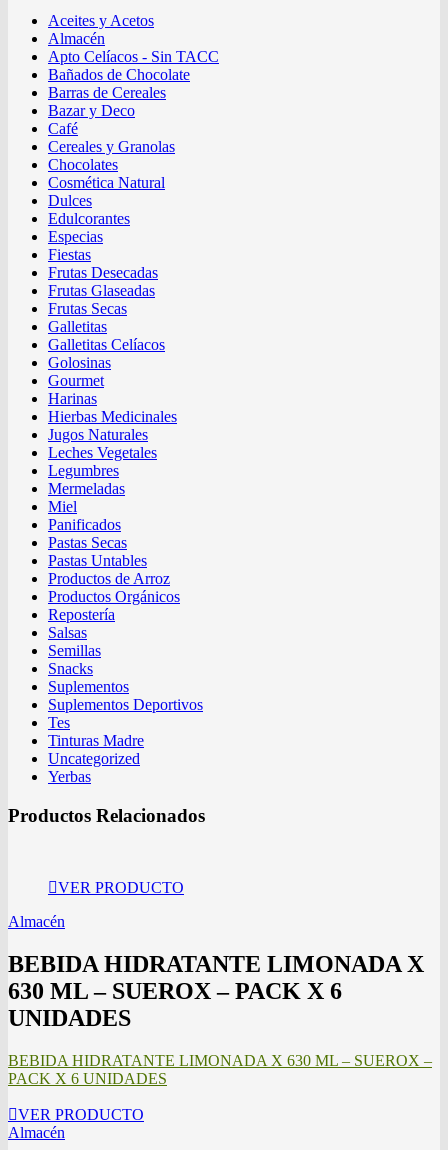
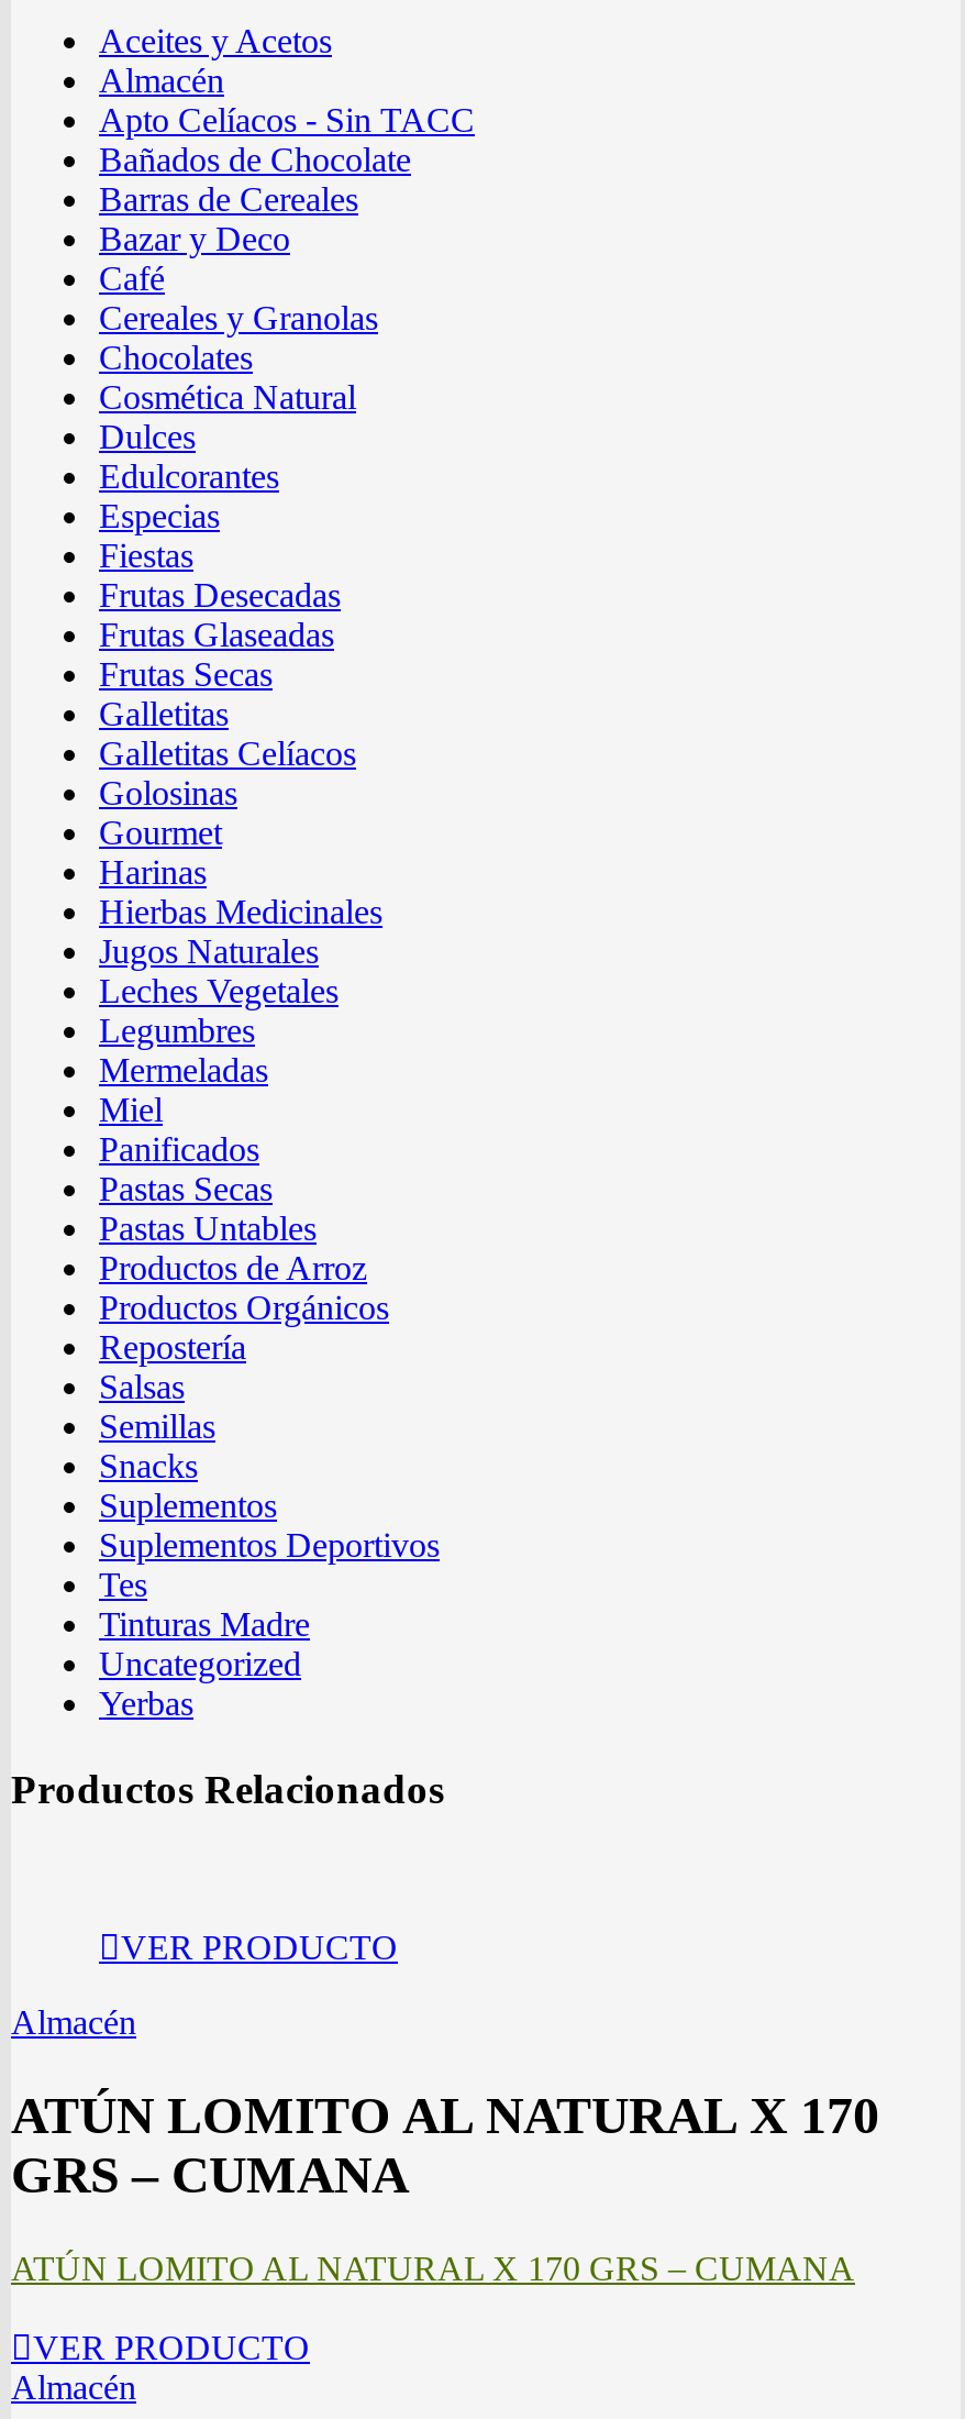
[8,951,424,1031] BEBIDA HIDRATANTE LIMONADA X | 630 ML – SUEROX – PACK X 6 | UNIDADES -> [11,2087,879,2204] ATÚN LOMITO AL NATURAL X 170 | GRS – CUMANA
[8,1052,432,1087] BEBIDA HIDRATANTE LIMONADA X 630 ML – SUEROX – | PACK X 6 UNIDADES -> [11,2250,855,2287] ATÚN LOMITO AL NATURAL X 170 GRS – CUMANA

